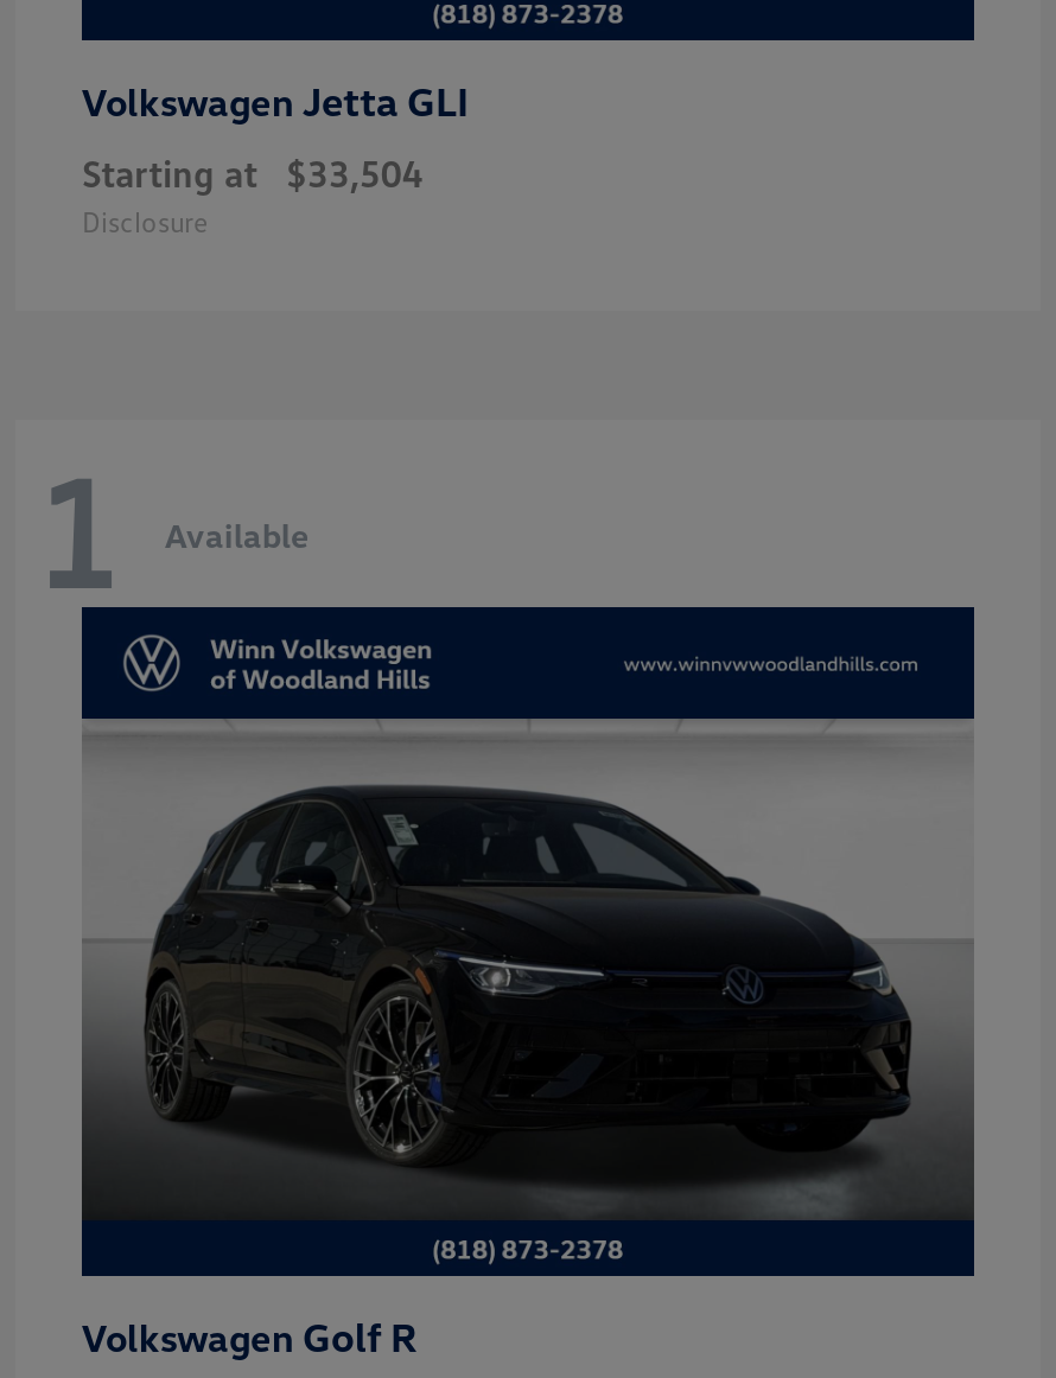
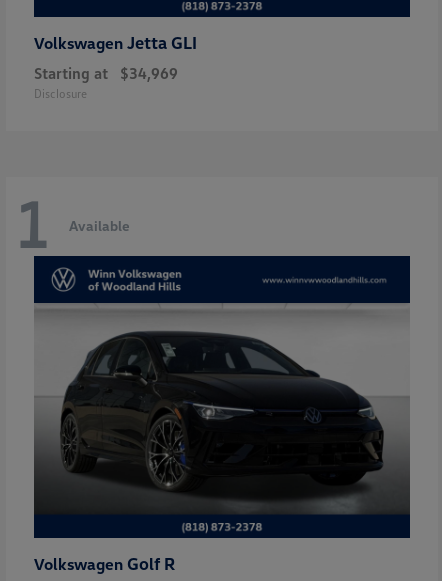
[82,150,424,197] Starting at $33,504 -> [34,63,178,83] Starting at $34,969

